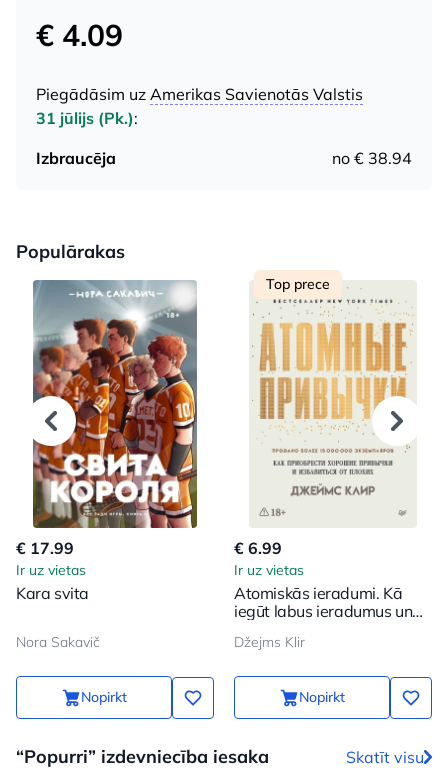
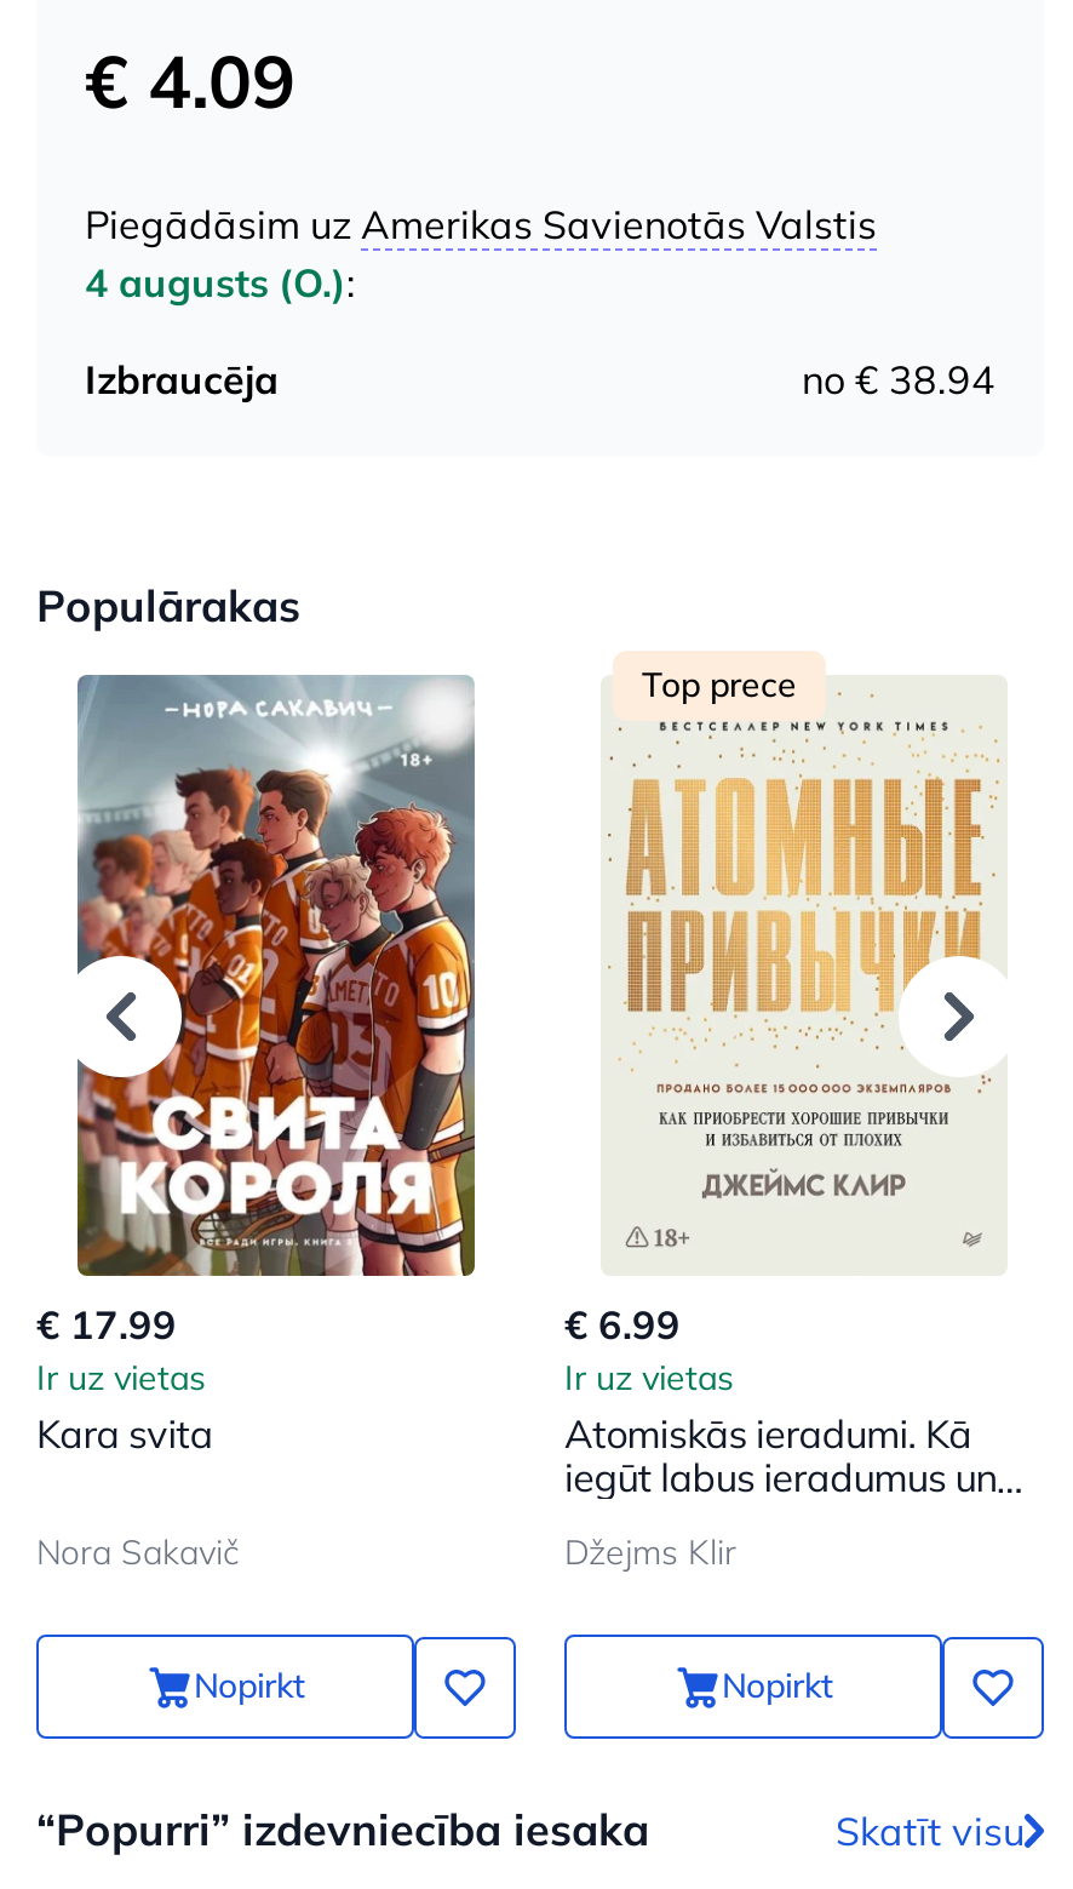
[36,108,138,128] 31 jūlijs (Pk.): -> [85,259,356,308] 4 augusts (O.):

